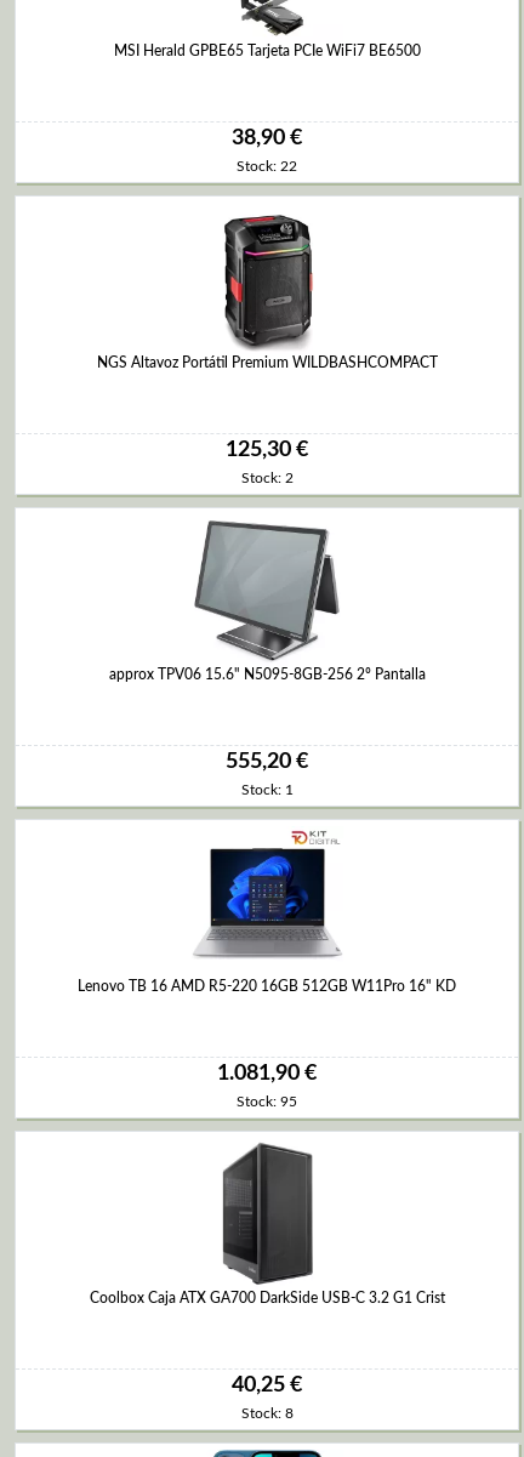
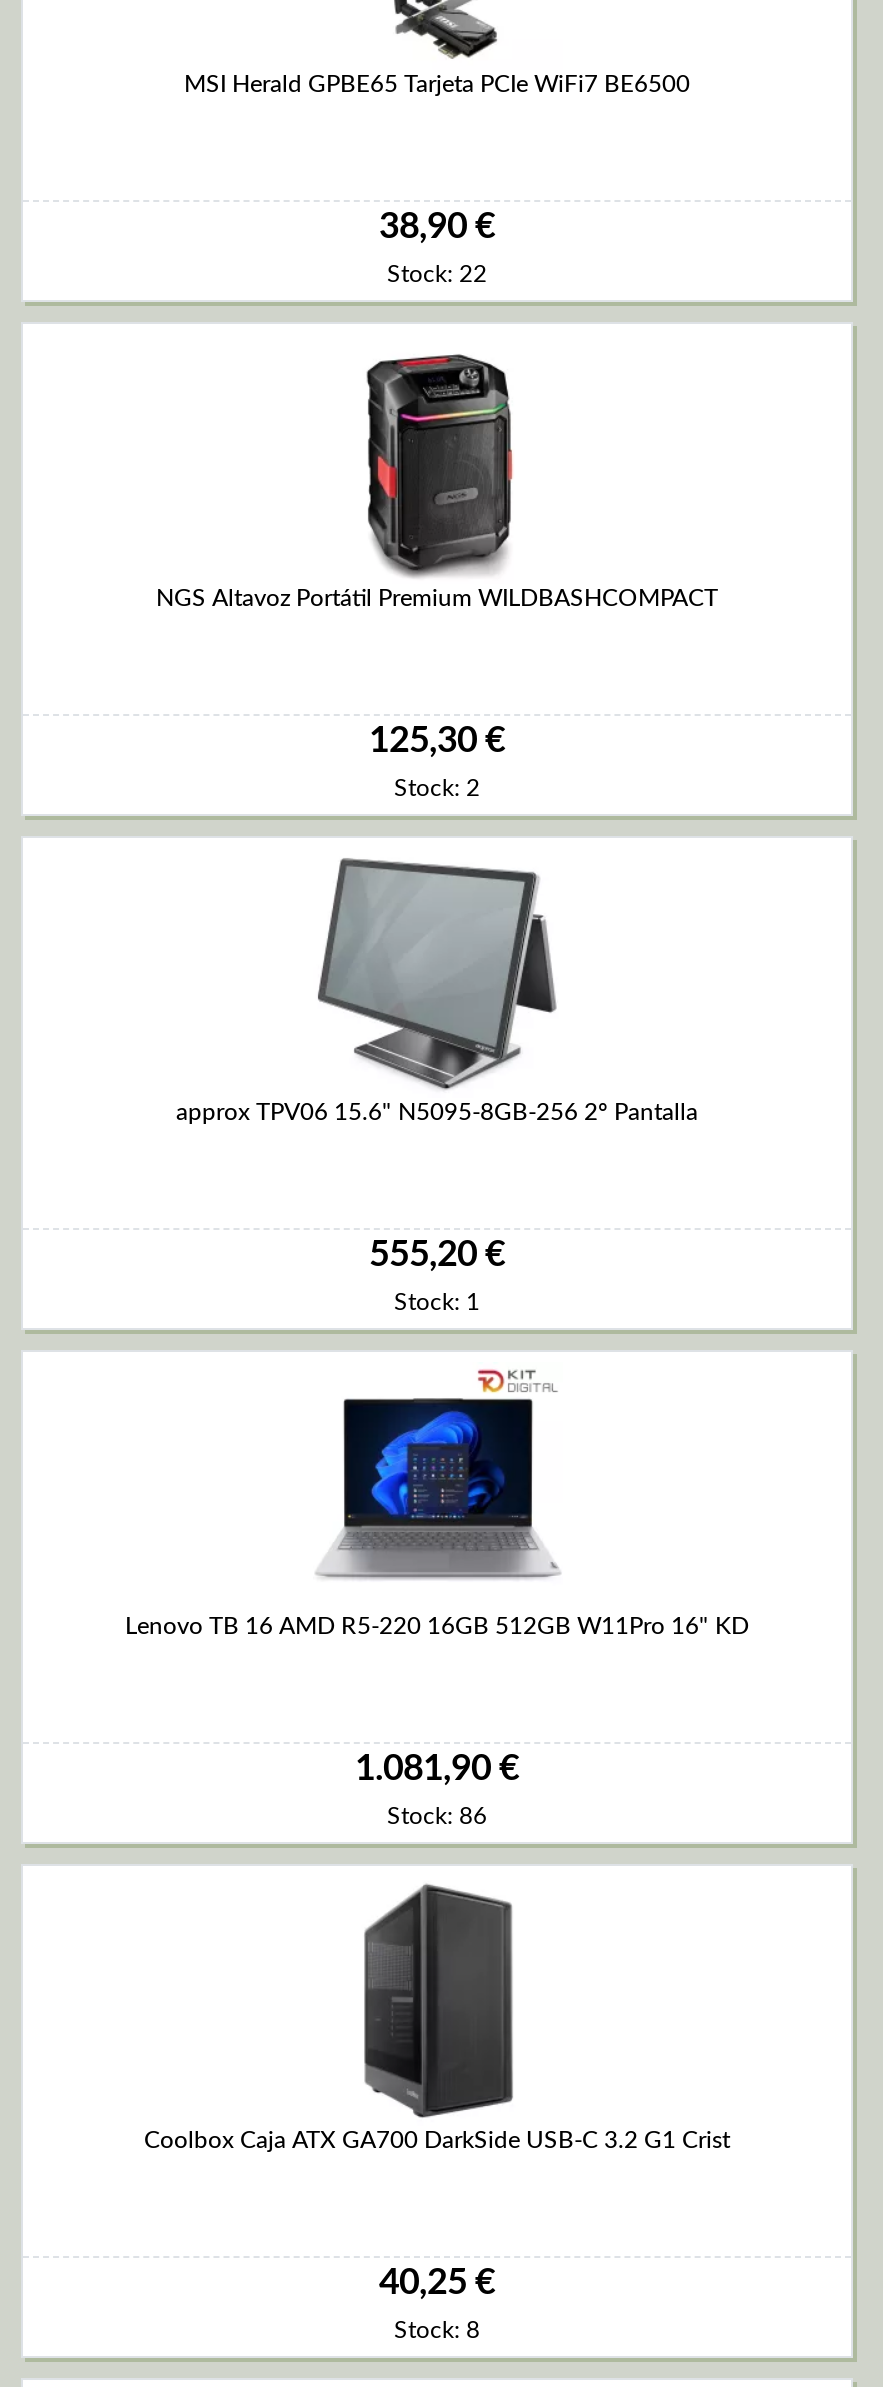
[237,1094,297,1109] Stock: 95 -> [387,1804,487,1828] Stock: 86

